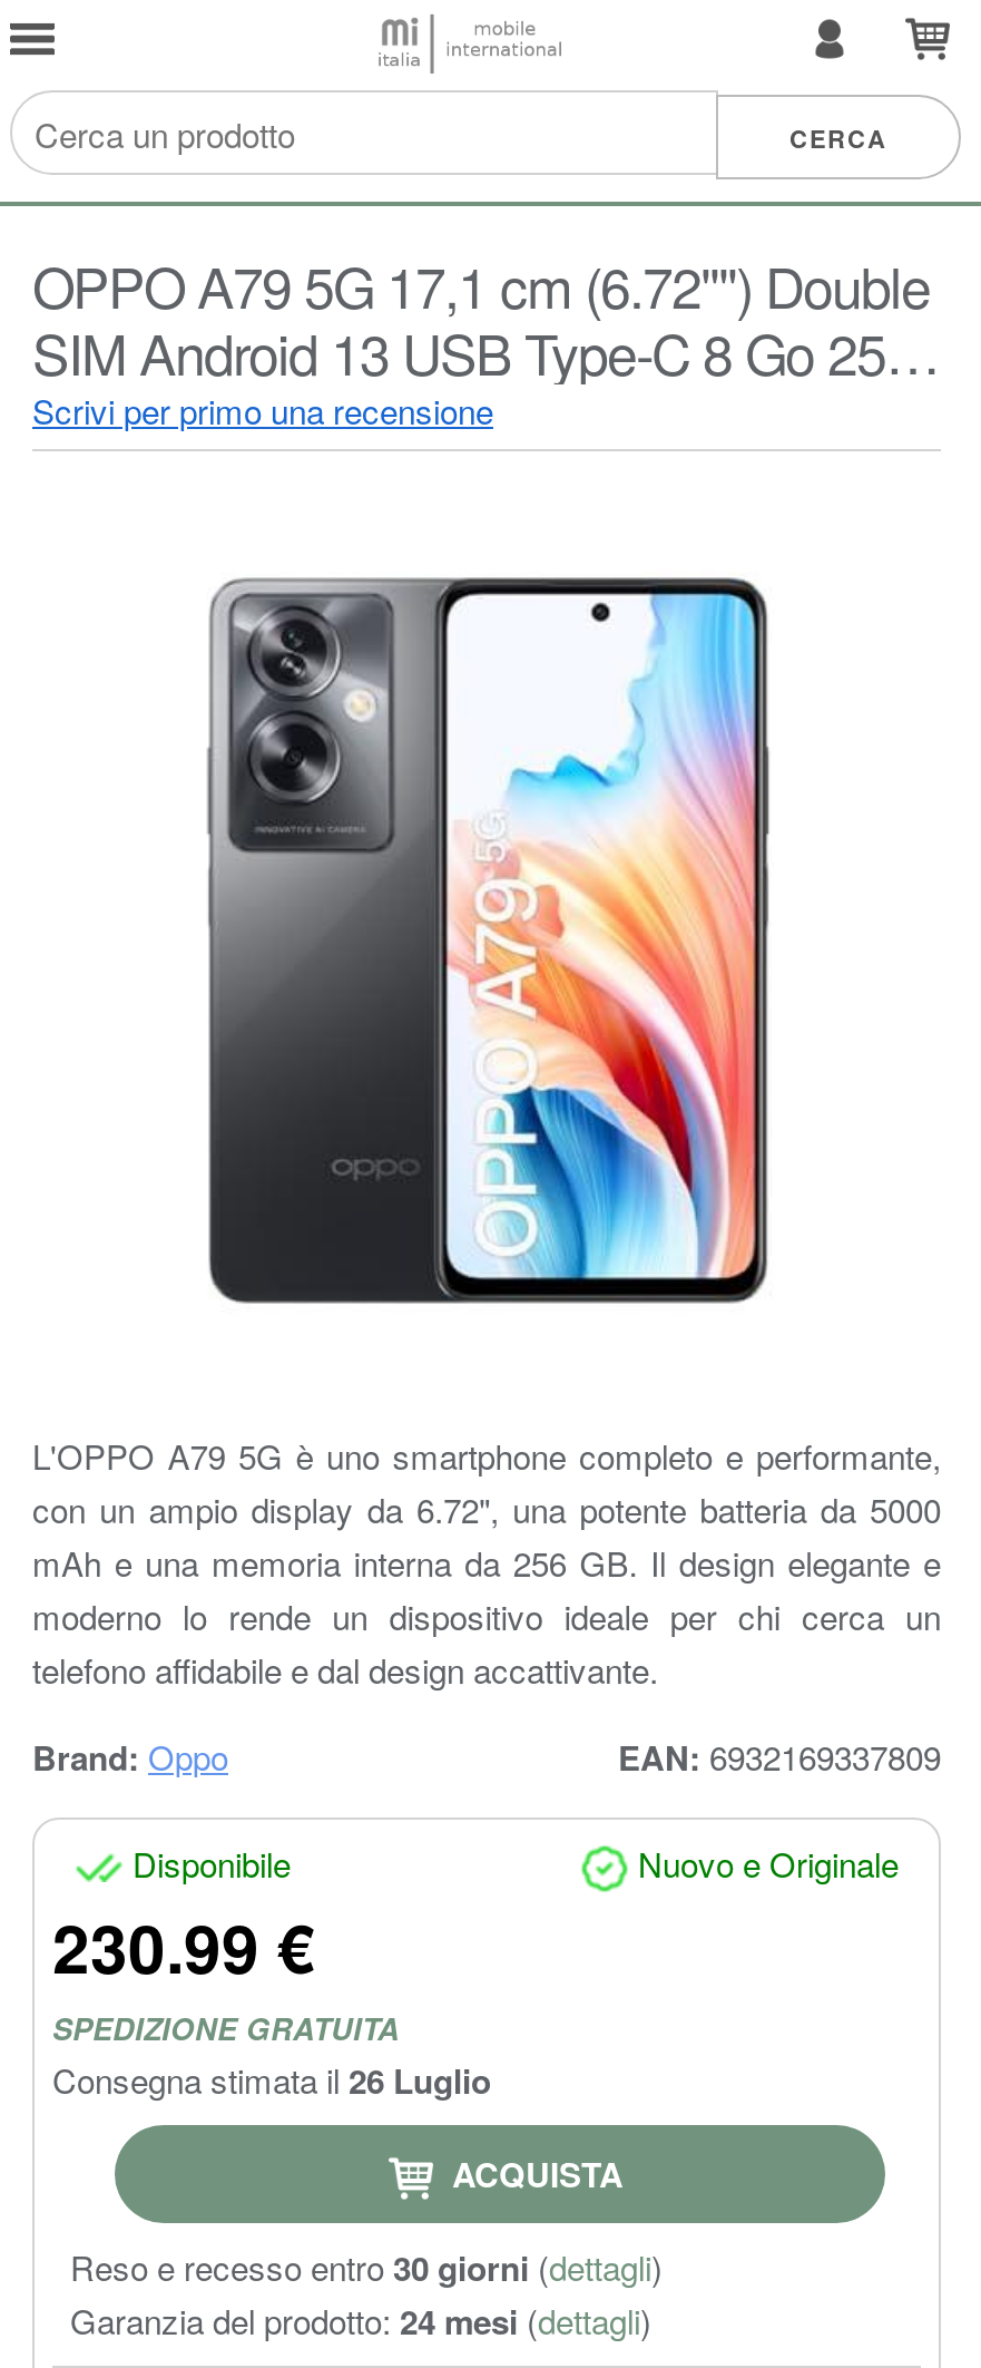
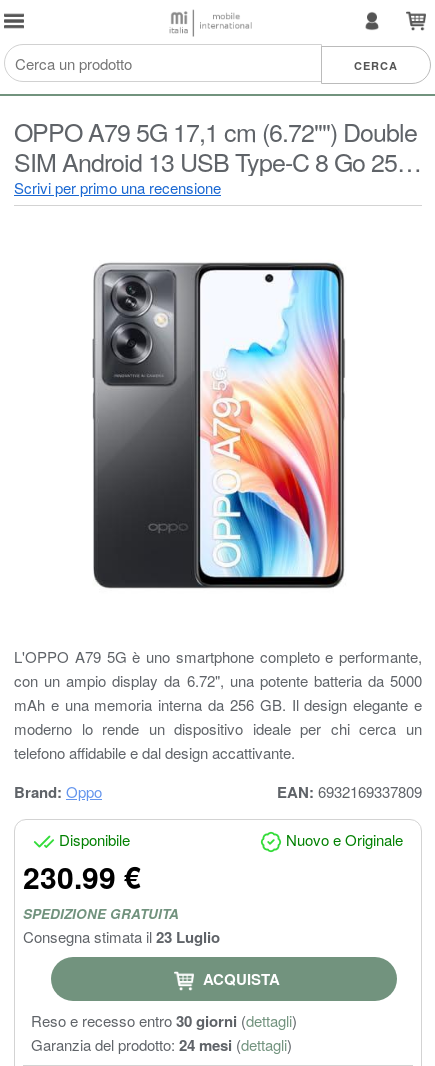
[52,2055,491,2104] Consegna stimata il 26 Luglio -> [23,926,220,948] Consegna stimata il 23 Luglio

